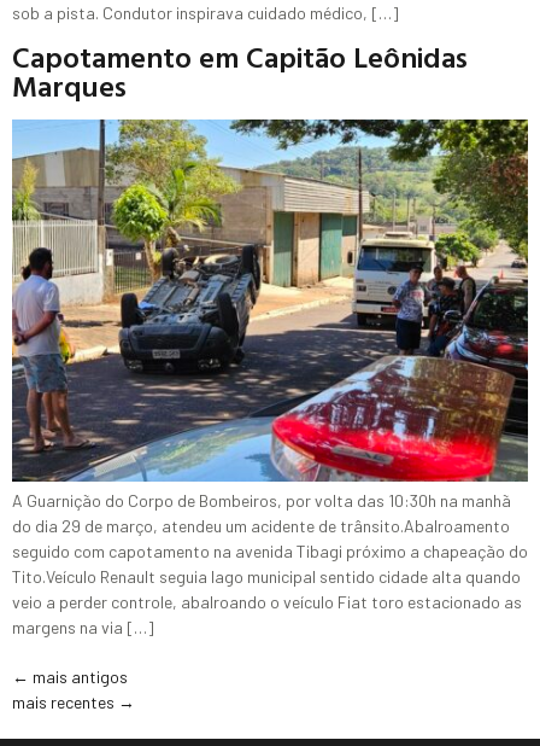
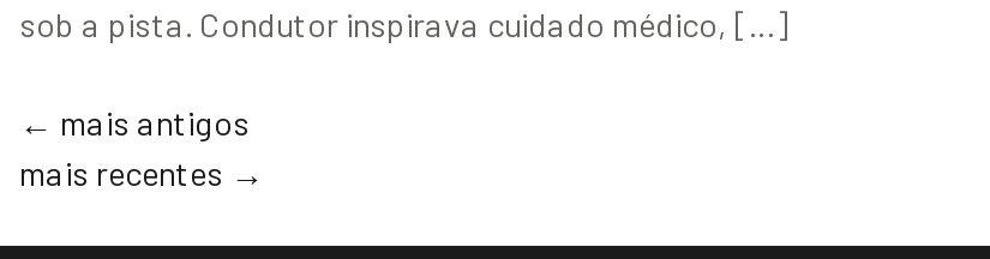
[12,35,468,108] Capotamento em Capitão Leônidas | Marques -> none
[11,118,529,638] [image] | A Guarnição do Corpo de Bombeiros, por volta das 10:30h na manhã | do dia 29 de março, atendeu um acidente de trânsito.Abalroamento | seguido com capotamento na avenida Tibagi próximo a chapeação do | Tito.Veículo Renault seguia lago municipal sentido cidade alta quando | veio a perder controle, abalroando o veículo Fiat toro estacionado as | margens na via […] -> none

